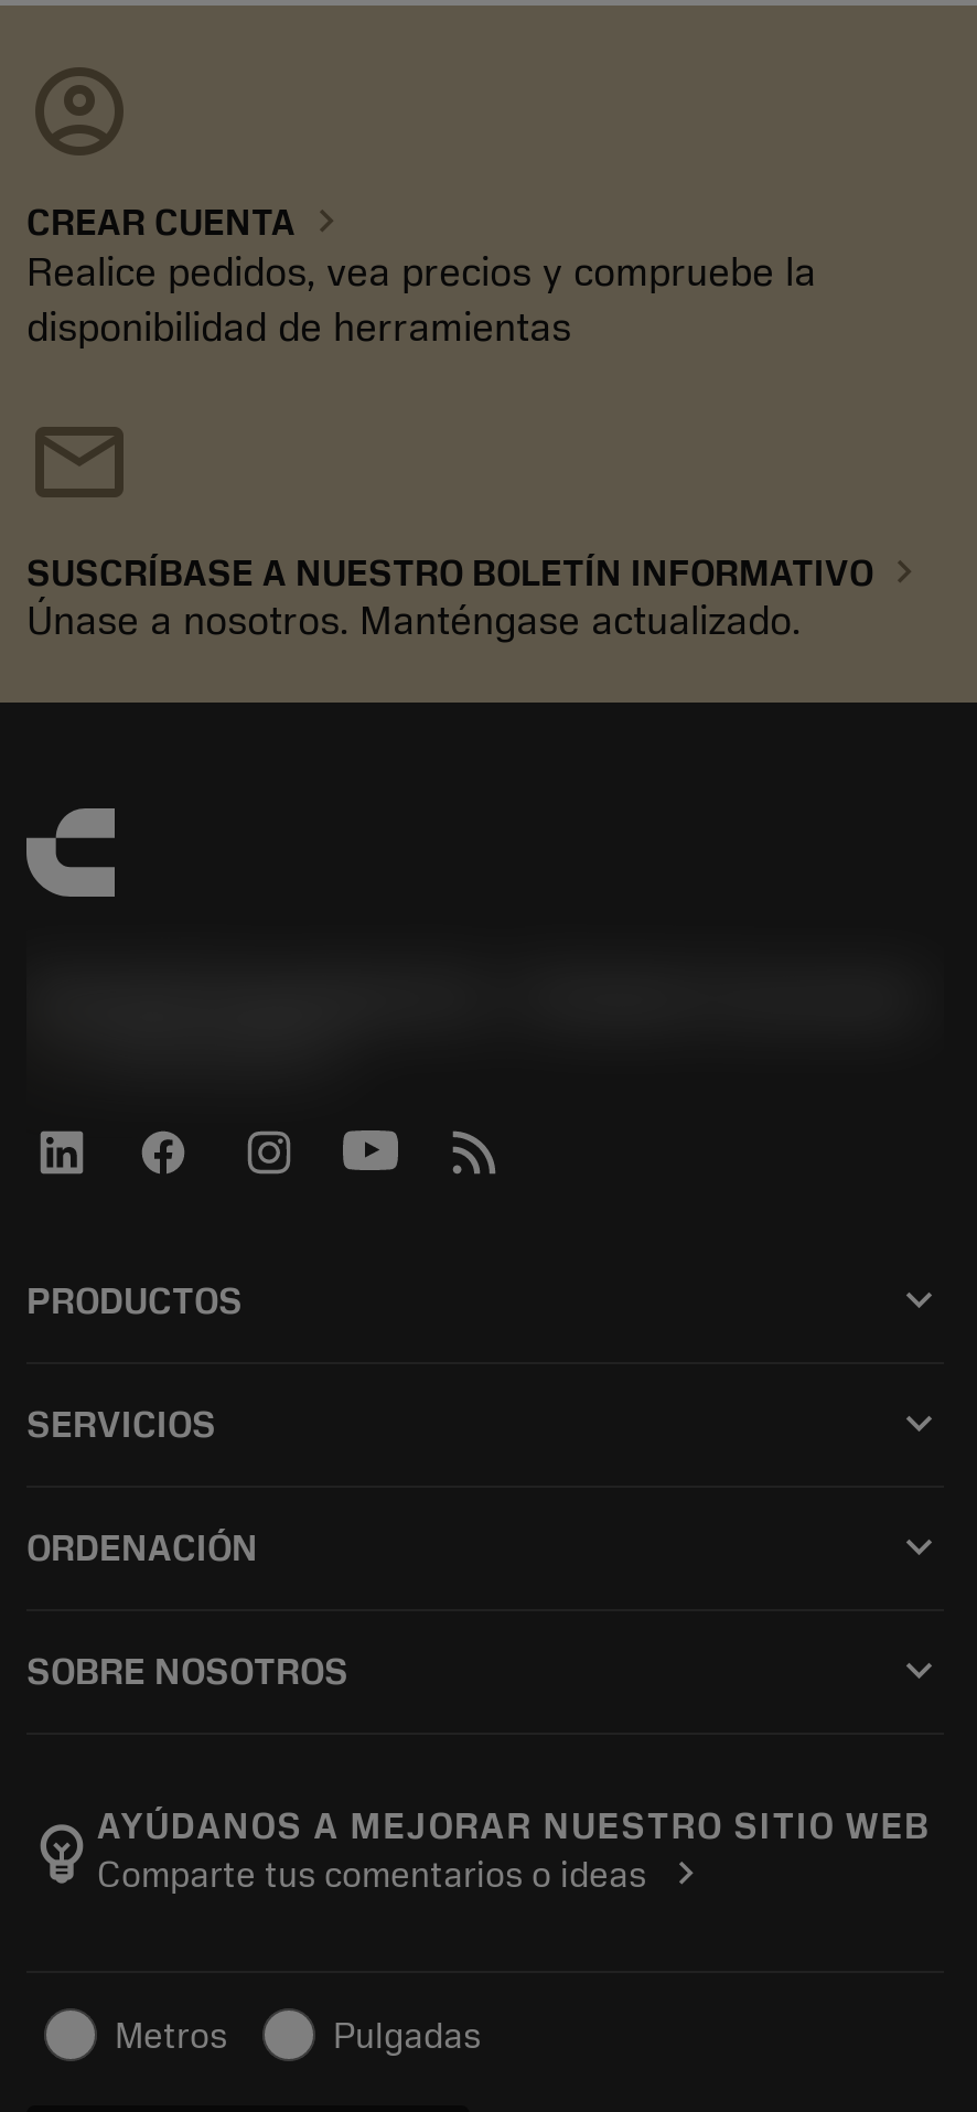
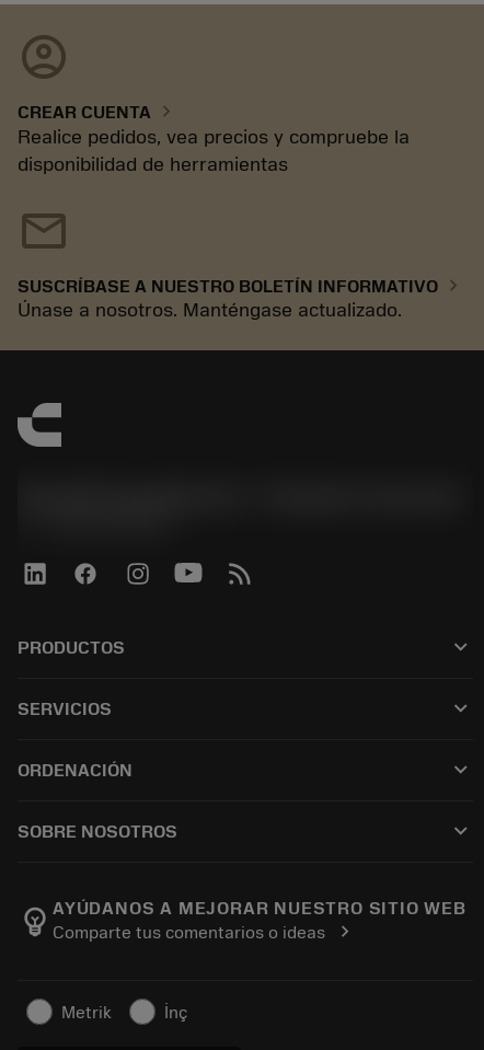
[115,2015,481,2059] Metros | Pulgadas -> [61,1002,187,1024] Metrik | İnç

